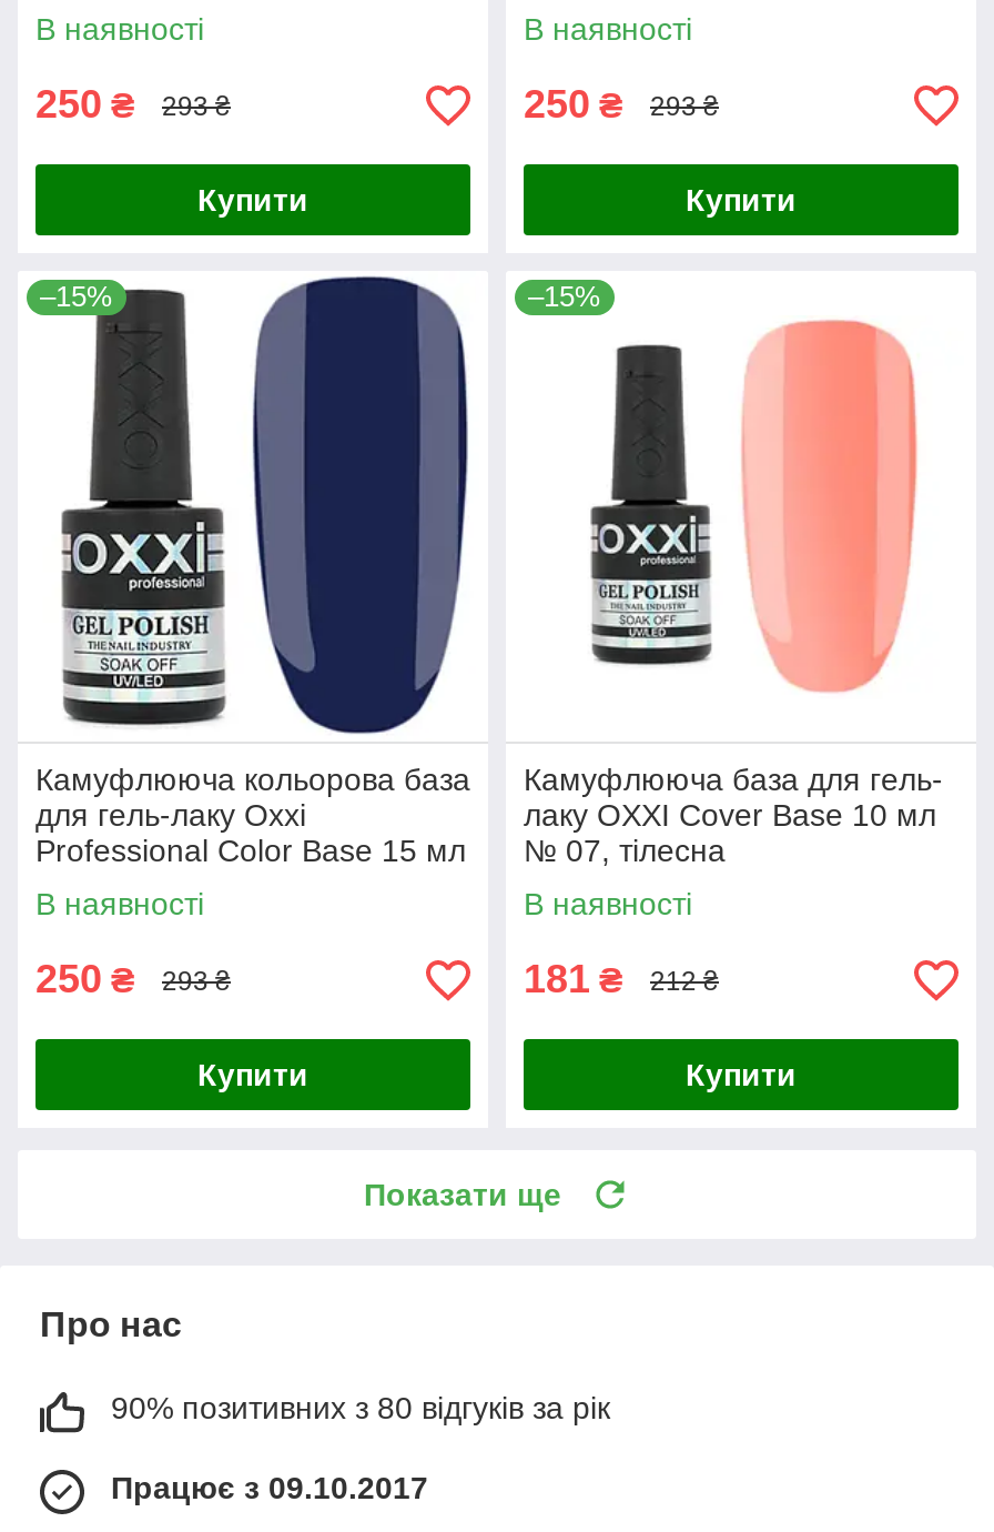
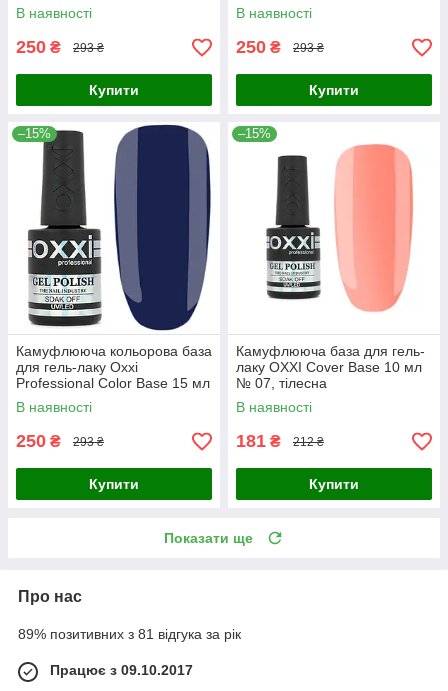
[111,1391,610,1426] 90% позитивних з 80 відгуків за рік -> [18,626,241,642] 89% позитивних з 81 відгука за рік

